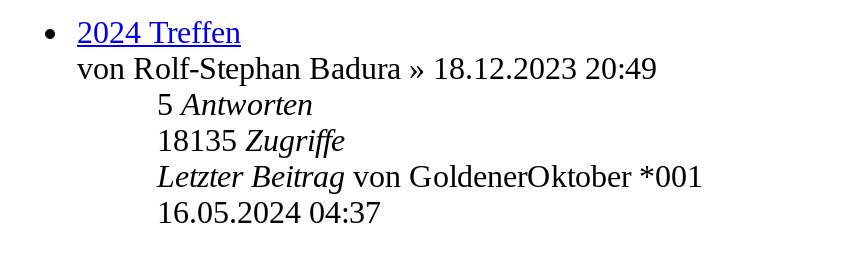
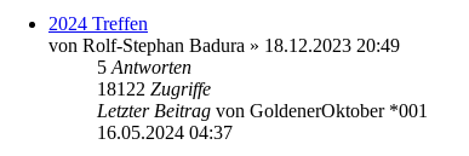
[157,122,345,156] 18135 Zugriffe -> [97,78,211,99] 18122 Zugriffe

